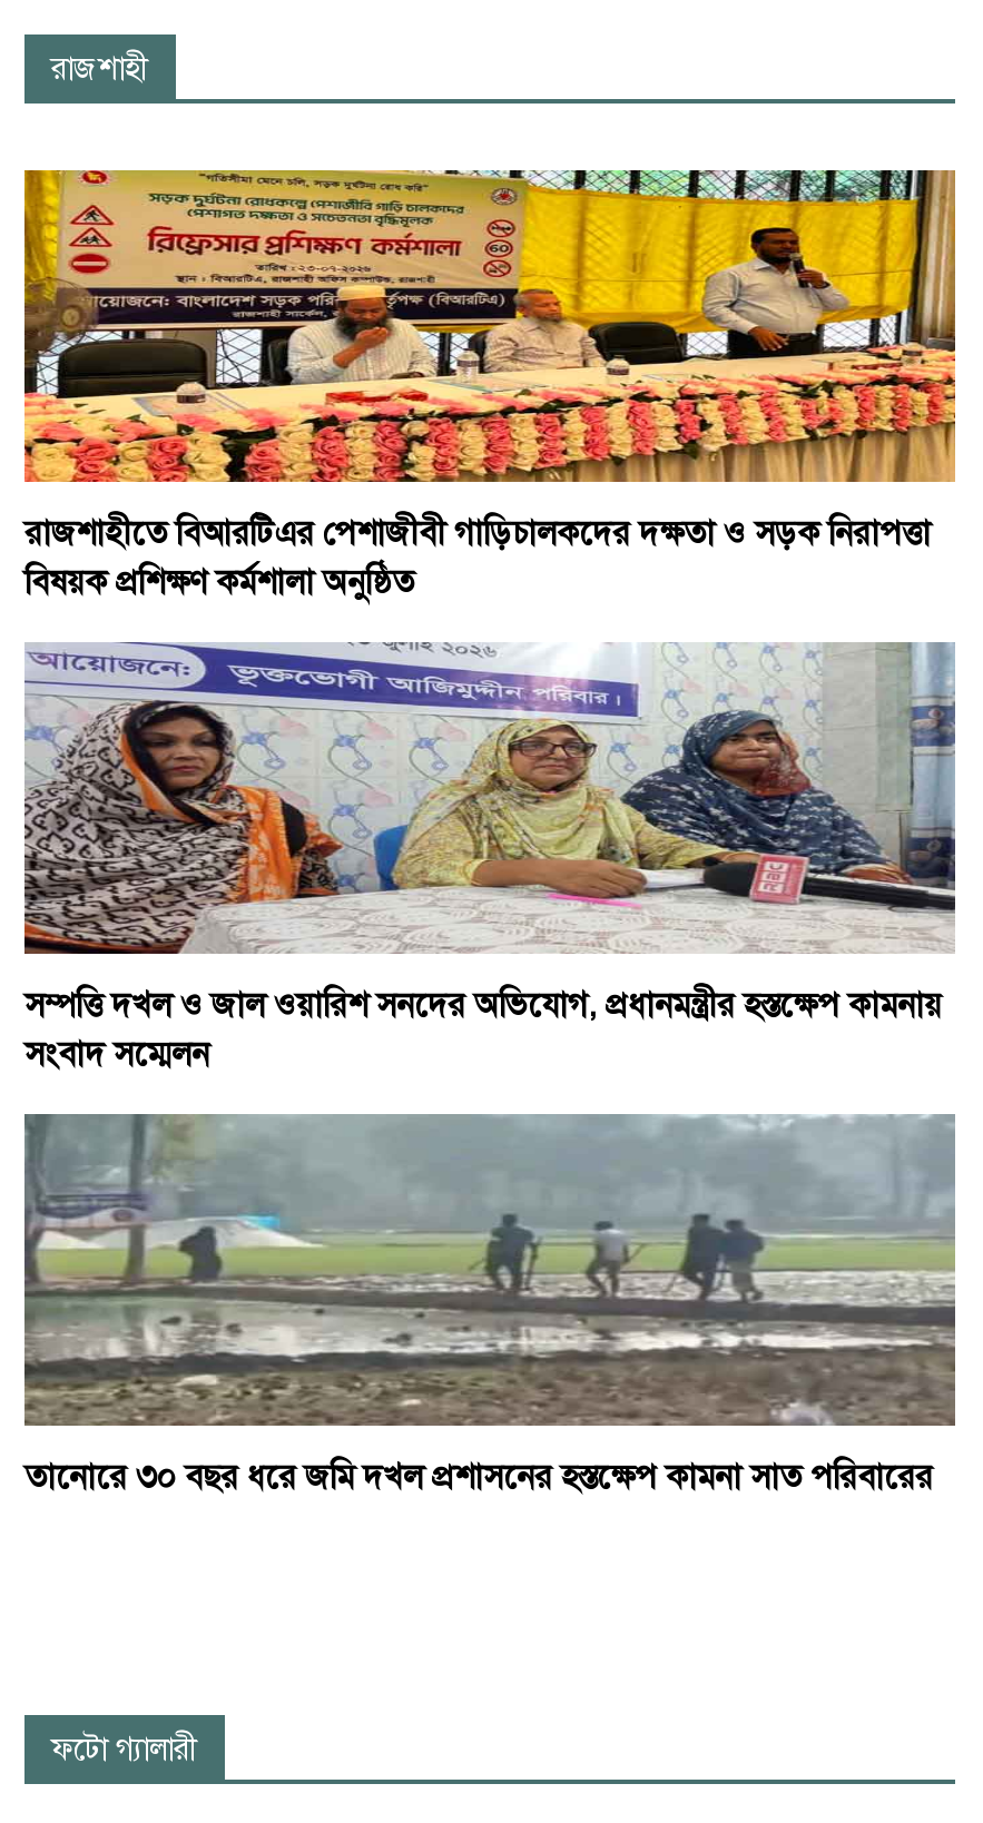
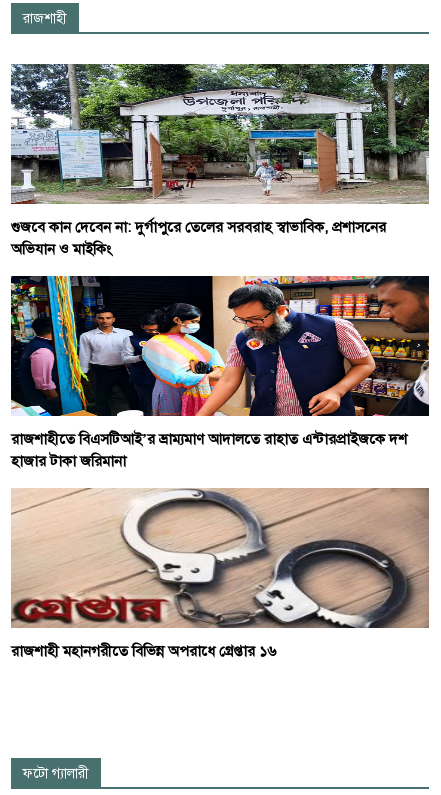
[22,168,957,603] [image] | রাজশাহীতে বিআরটিএর পেশাজীবী গাড়িচালকদের দক্ষতা ও সড়ক নিরাপত্তা | বিষয়ক প্রশিক্ষণ কর্মশালা অনুষ্ঠিত -> [10,63,430,258] [image] | গুজবে কান দেবেন না: দুর্গাপুরে তেলের সরবরাহ স্বাভাবিক, প্রশাসনের | অভিযান ও মাইকিং
[22,640,957,1075] [image] | সম্পত্তি দখল ও জাল ওয়ারিশ সনদের অভিযোগ, প্রধানমন্ত্রীর হস্তক্ষেপ কামনায় | সংবাদ সম্মেলন -> [10,275,430,470] [image] | রাজশাহীতে বিএসটিআই’র ভ্রাম্যমাণ আদালতে রাহাত এন্টারপ্রাইজকে দশ | হাজার টাকা জরিমানা
[22,1112,955,1498] [image] | তানোরে ৩০ বছর ধরে জমি দখল প্রশাসনের হস্তক্ষেপ কামনা সাত পরিবারের -> [11,488,429,660] [image] | রাজশাহী মহানগরীতে বিভিন্ন অপরাধে গ্রেপ্তার ১৬

